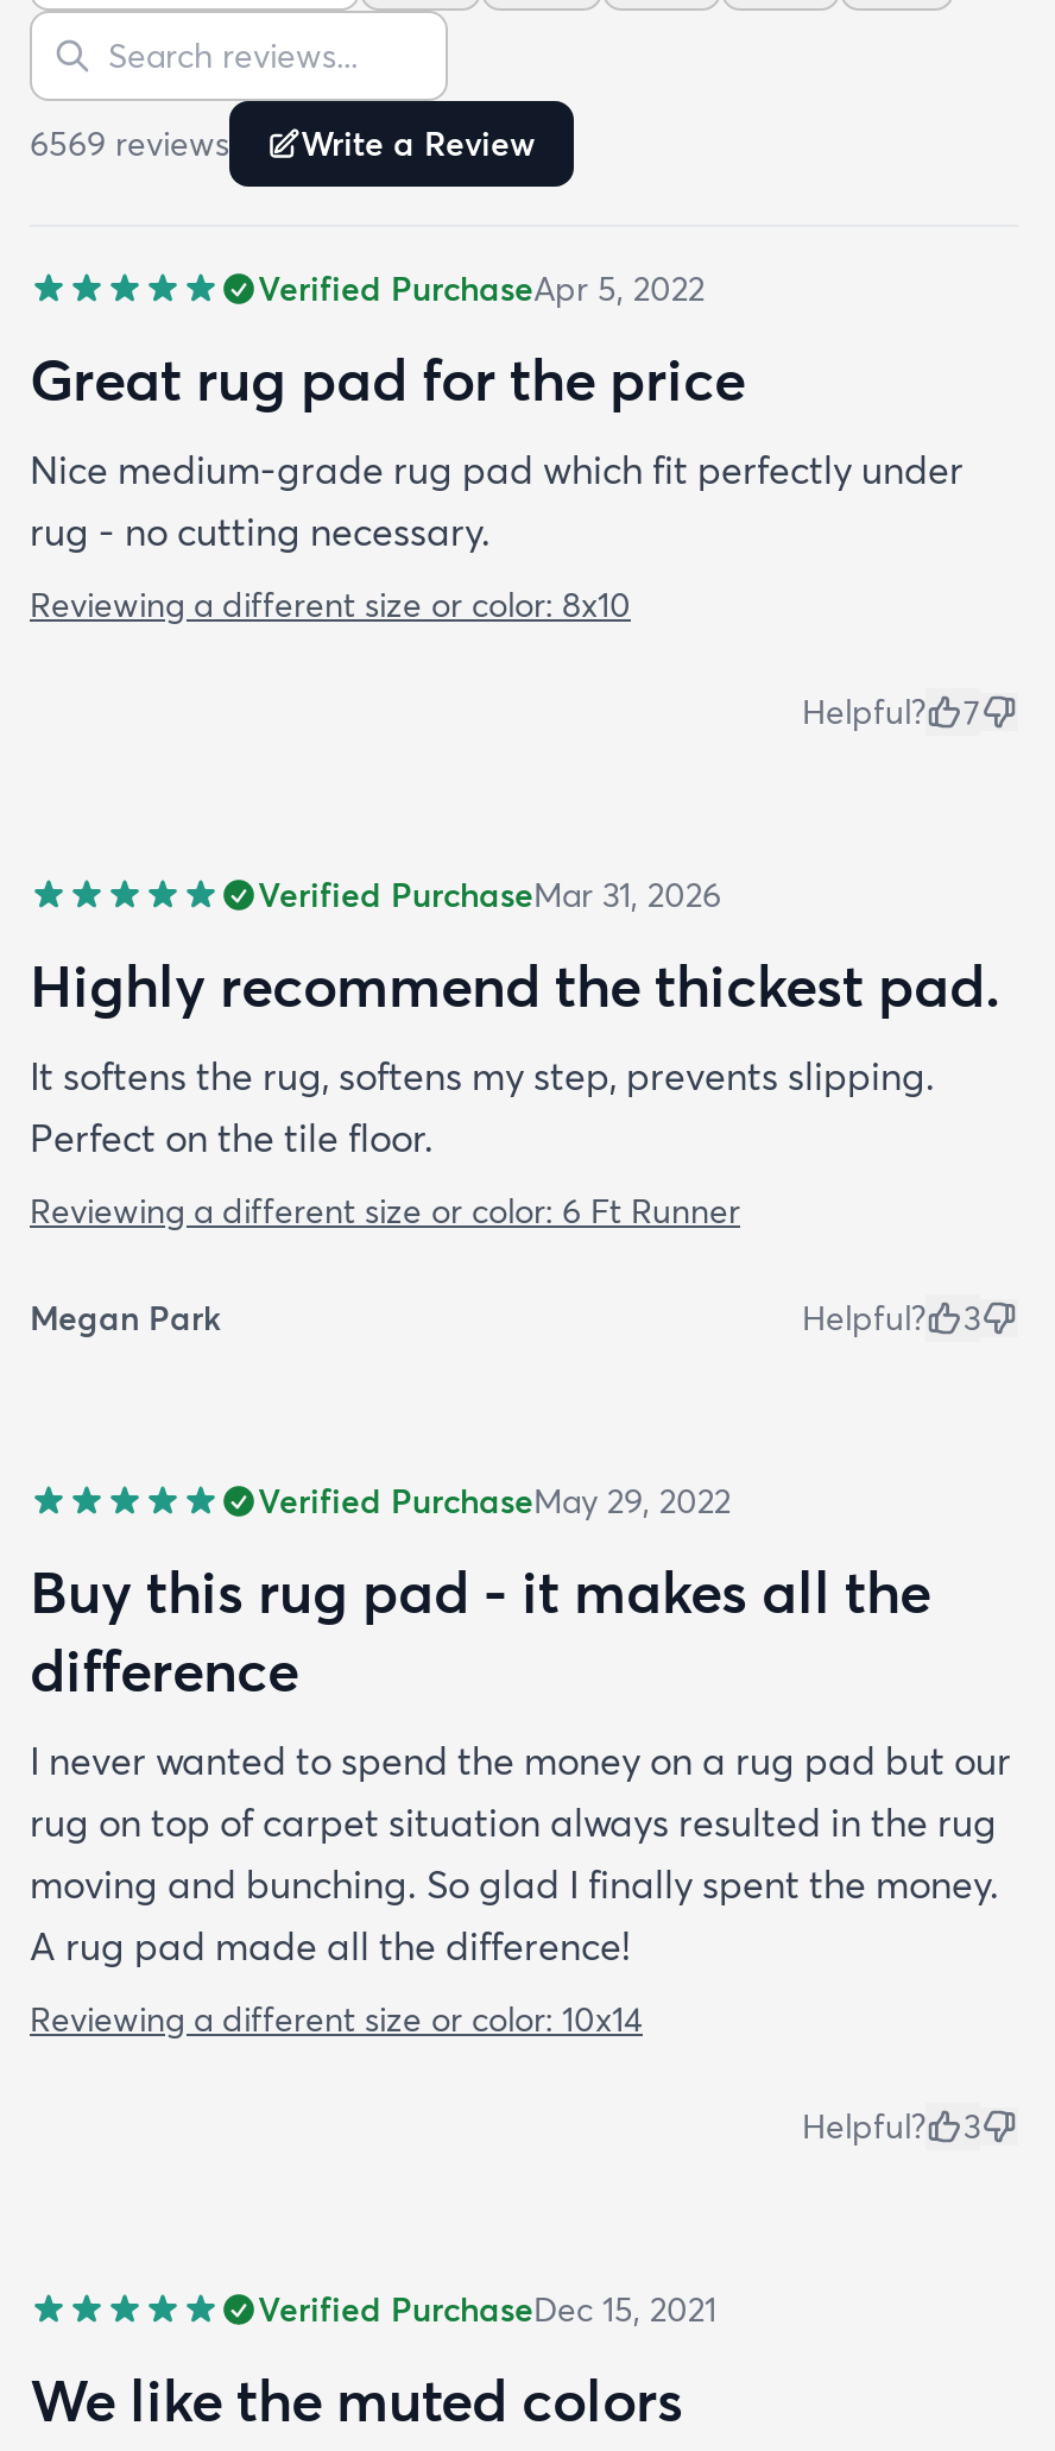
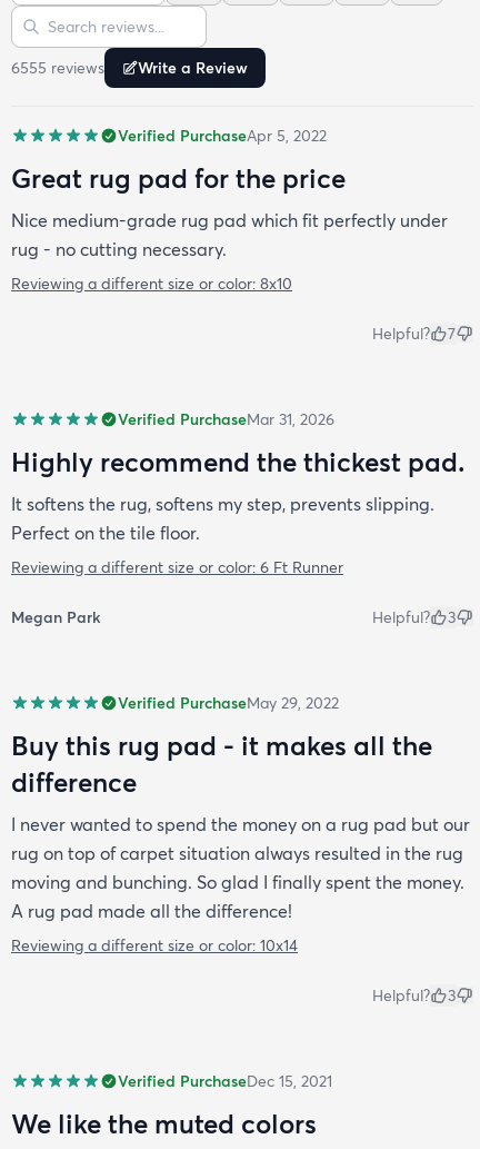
[30,124,536,166] 6569 reviews Write a Review -> [11,58,248,78] 6555 reviews Write a Review

